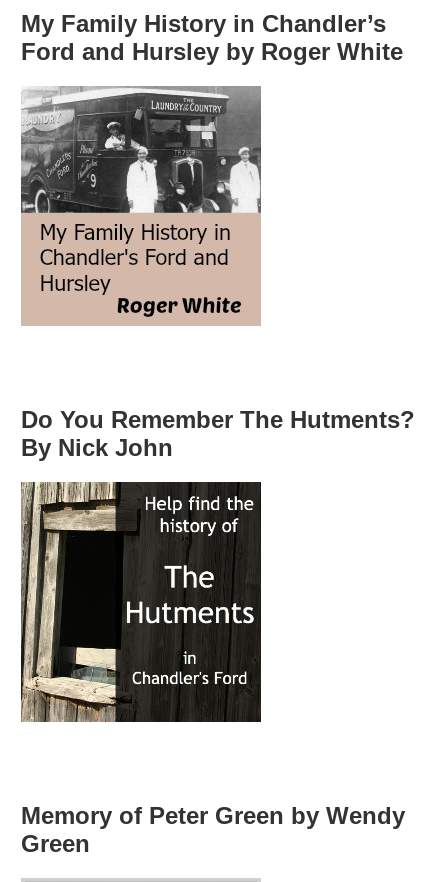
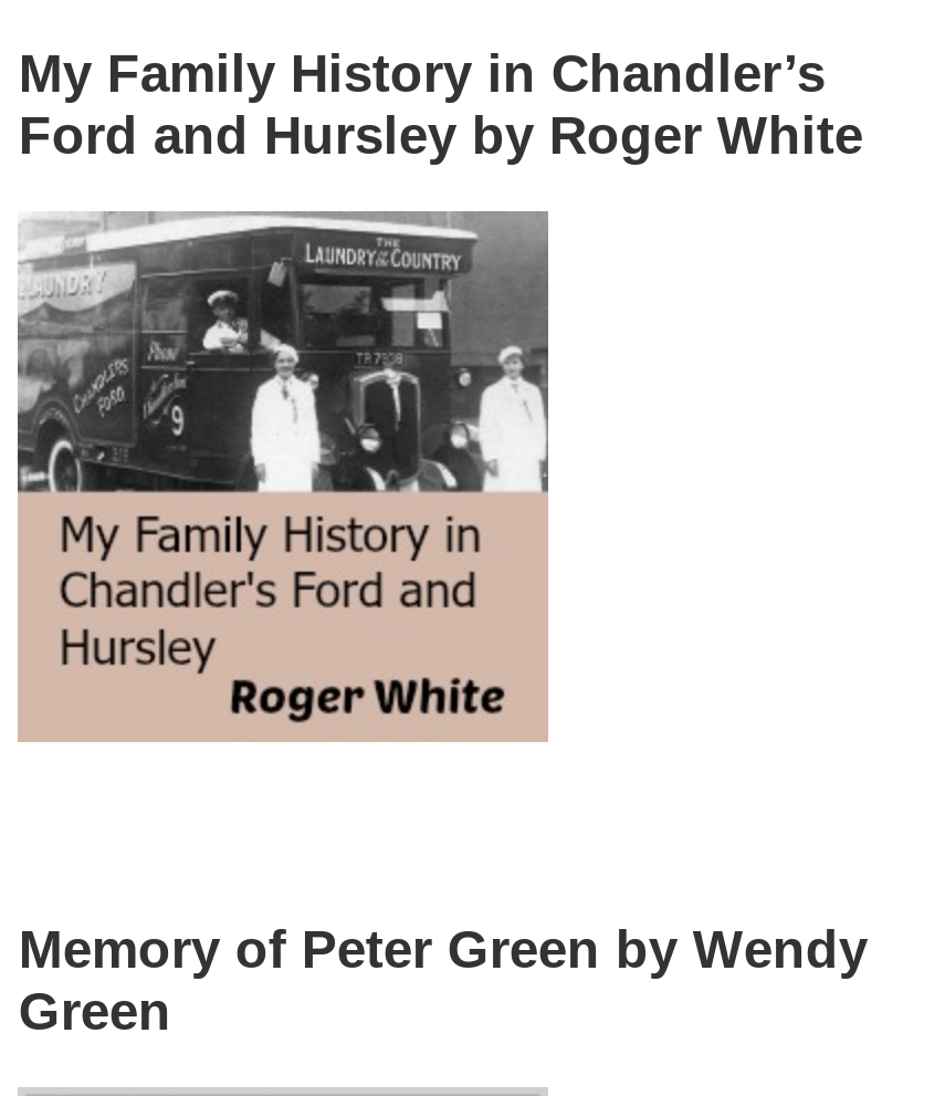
[21,406,415,461] Do You Remember The Hutments? | By Nick John -> none
[20,482,262,722] [image] -> none

